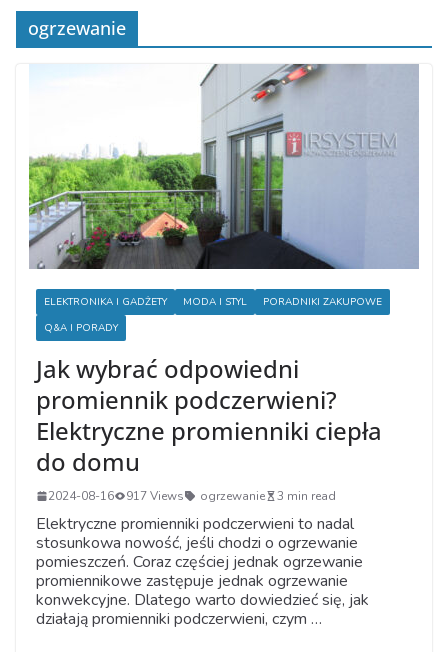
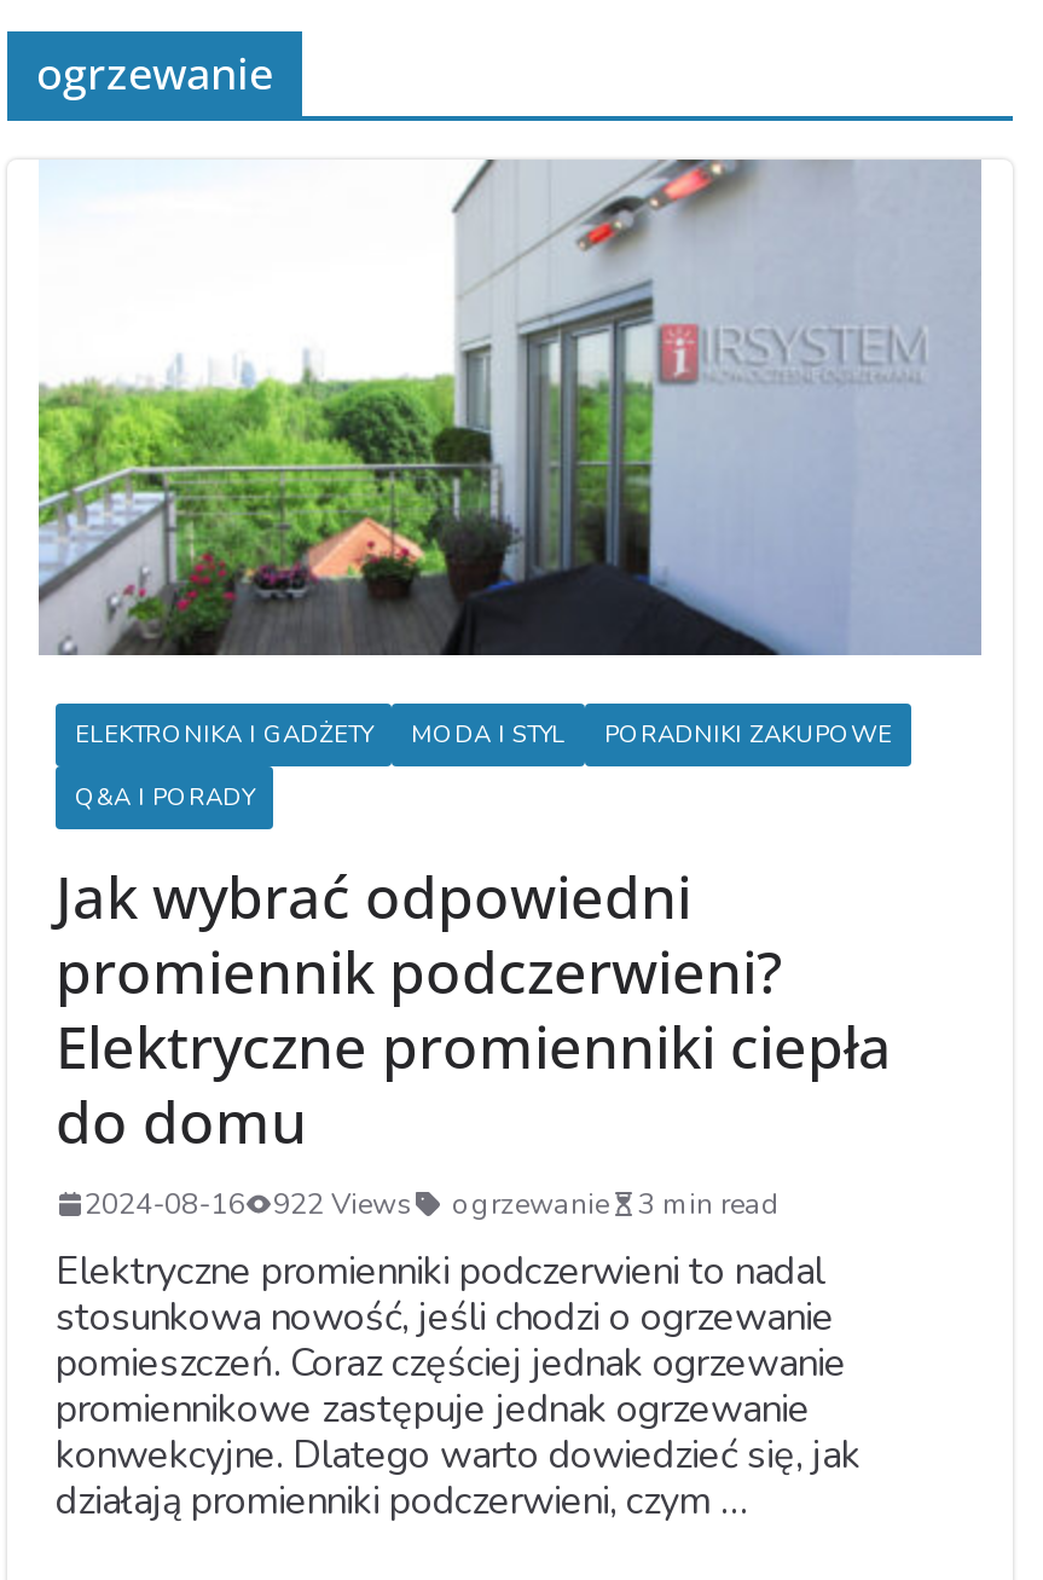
[48,488,336,504] 2024-08-16 917 Views ogrzewanie 3 min read -> [85,1185,781,1223] 2024-08-16 922 Views ogrzewanie 3 min read

